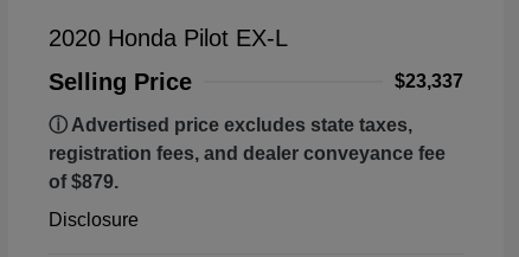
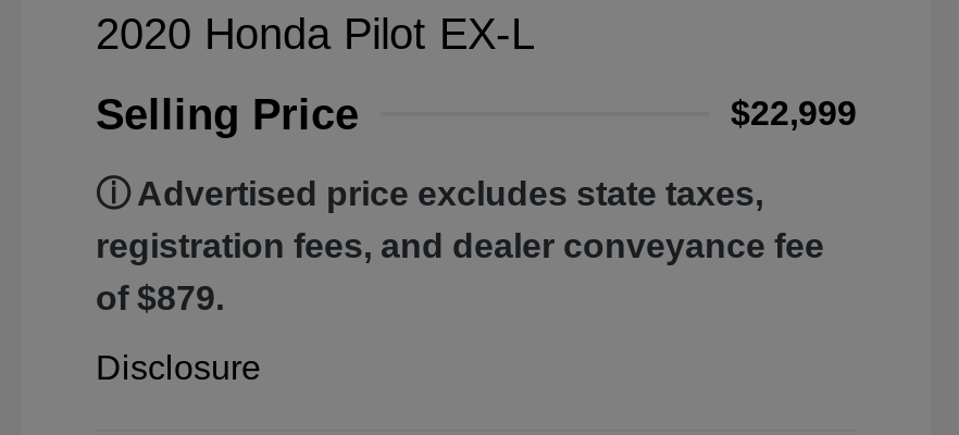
[395,71,463,91] $23,337 -> [731,94,857,131] $22,999

